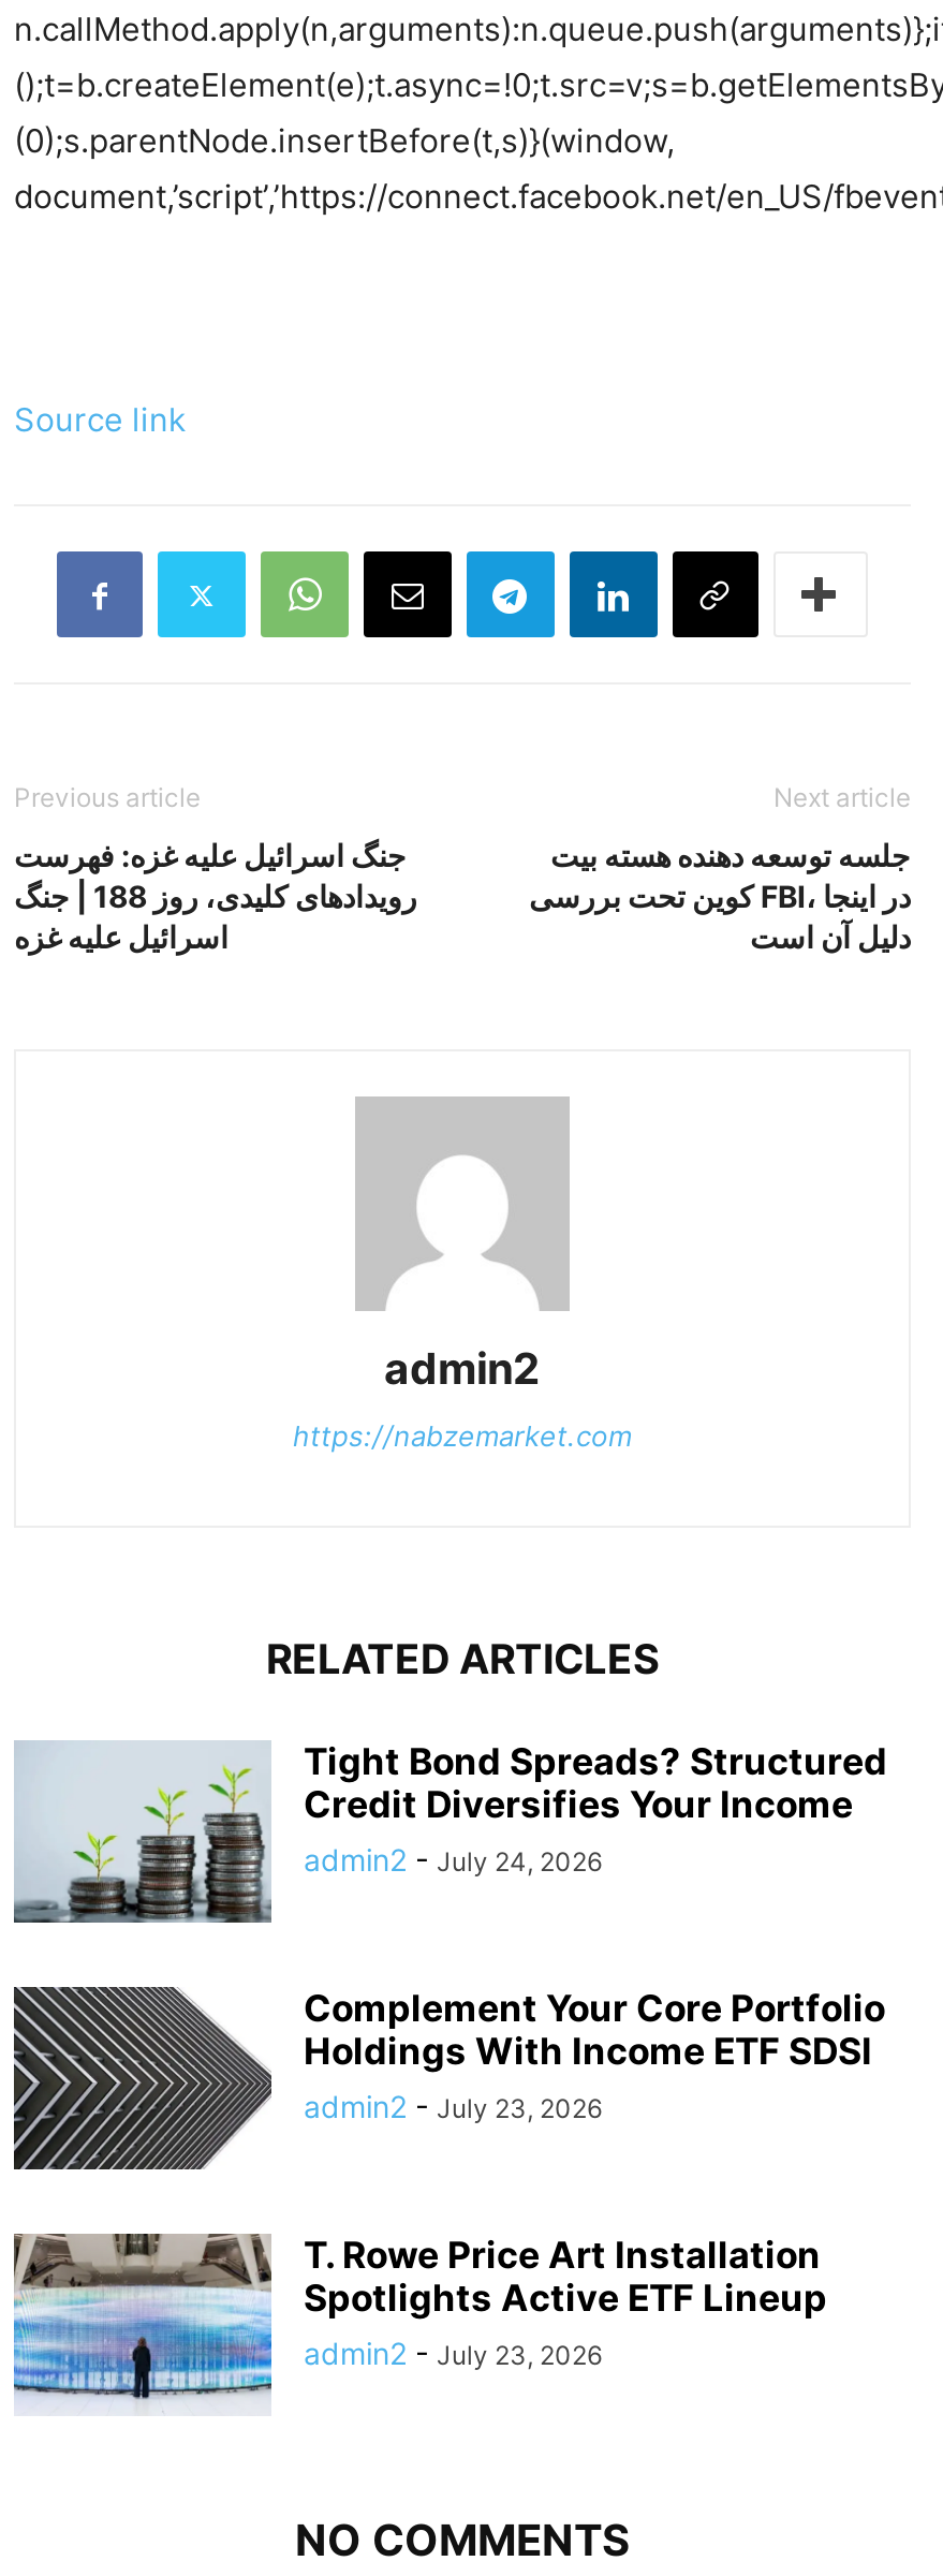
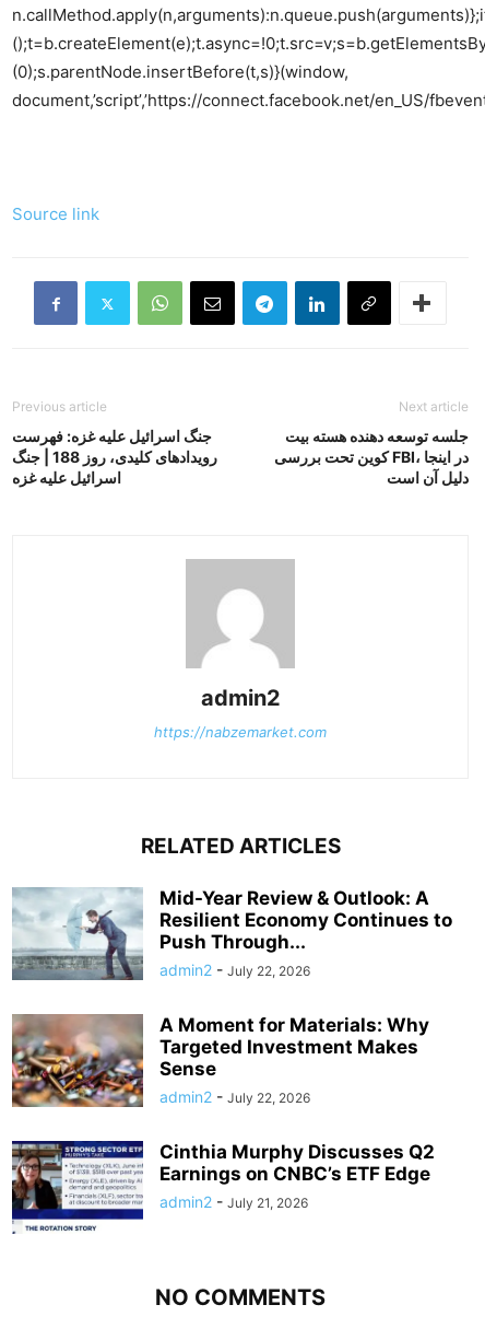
[16,1741,887,1923] [image] | Tight Bond Spreads? Structured | Credit Diversifies Your Income | admin2 - July 24, 2026 -> [12,887,452,980] [image] | Mid-Year Review & Outlook: A | Resilient Economy Continues to | Push Through... | admin2 - July 22, 2026
[12,1985,885,2172] [image] | Complement Your Core Portfolio | Holdings With Income ETF SDSI | admin2 - July 23, 2026 -> [11,1013,429,1108] [image] | A Moment for Materials: Why | Targeted Investment Makes | Sense | admin2 - July 22, 2026
[12,2232,827,2408] [image] | T. Rowe Price Art Installation | Spotlights Active ETF Lineup | admin2 - July 23, 2026 -> [11,1140,435,1234] [image] | Cinthia Murphy Discusses Q2 | Earnings on CNBC’s ETF Edge | admin2 - July 21, 2026

